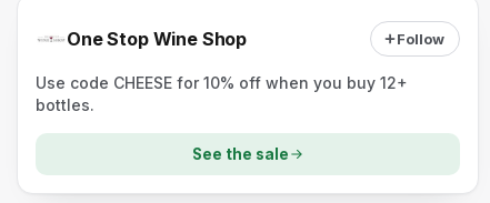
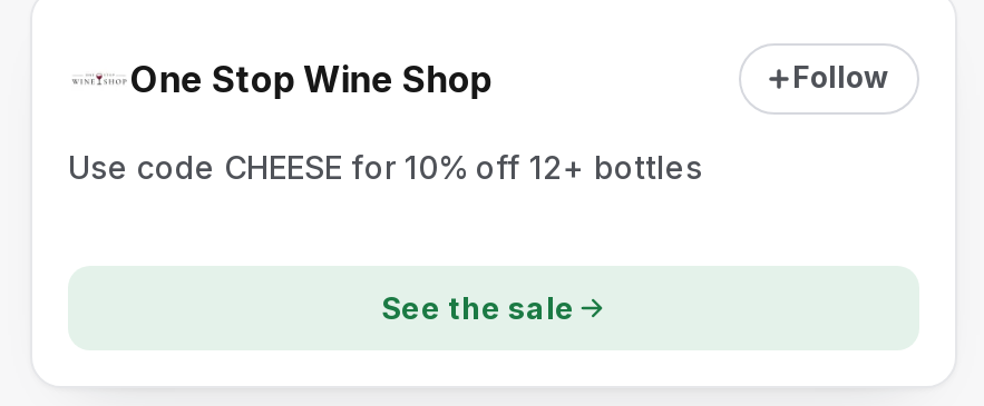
[36,73,408,114] Use code CHEESE for 10% off when you buy 12+ | bottles. -> [68,147,703,185] Use code CHEESE for 10% off 12+ bottles

